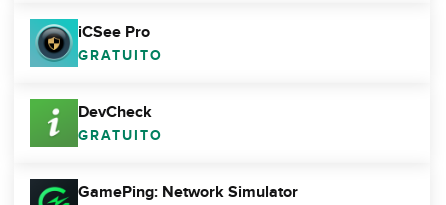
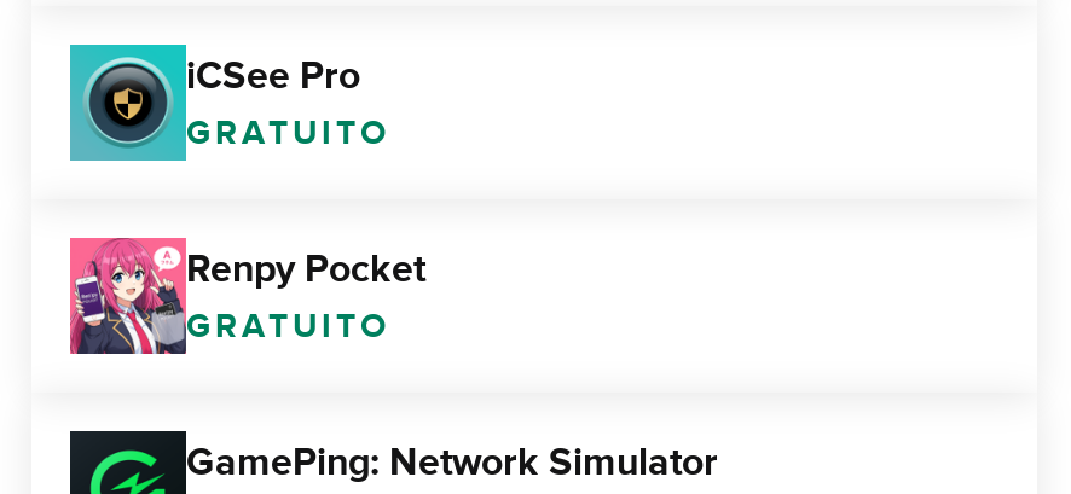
[29,98,152,148] [image] | DevCheck -> [68,236,425,356] [image] | Renpy Pocket

